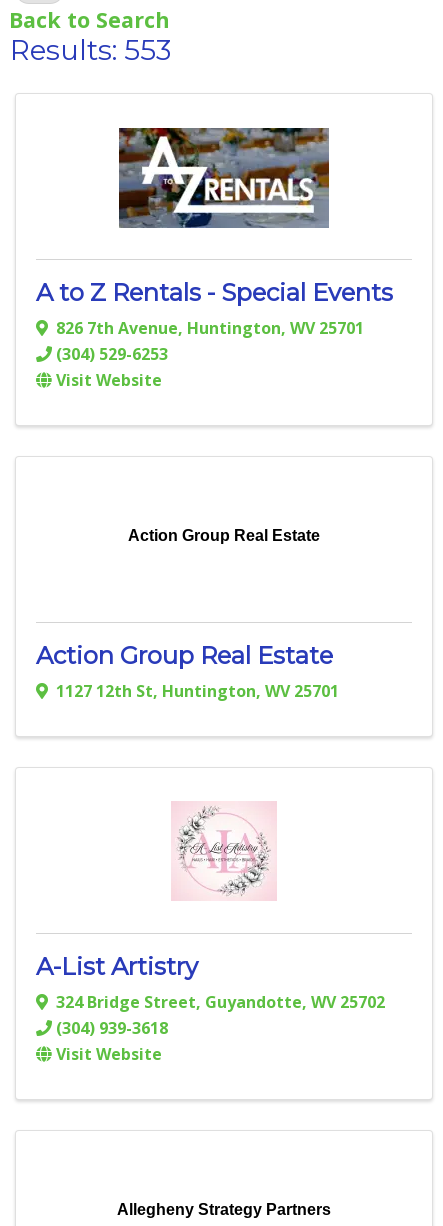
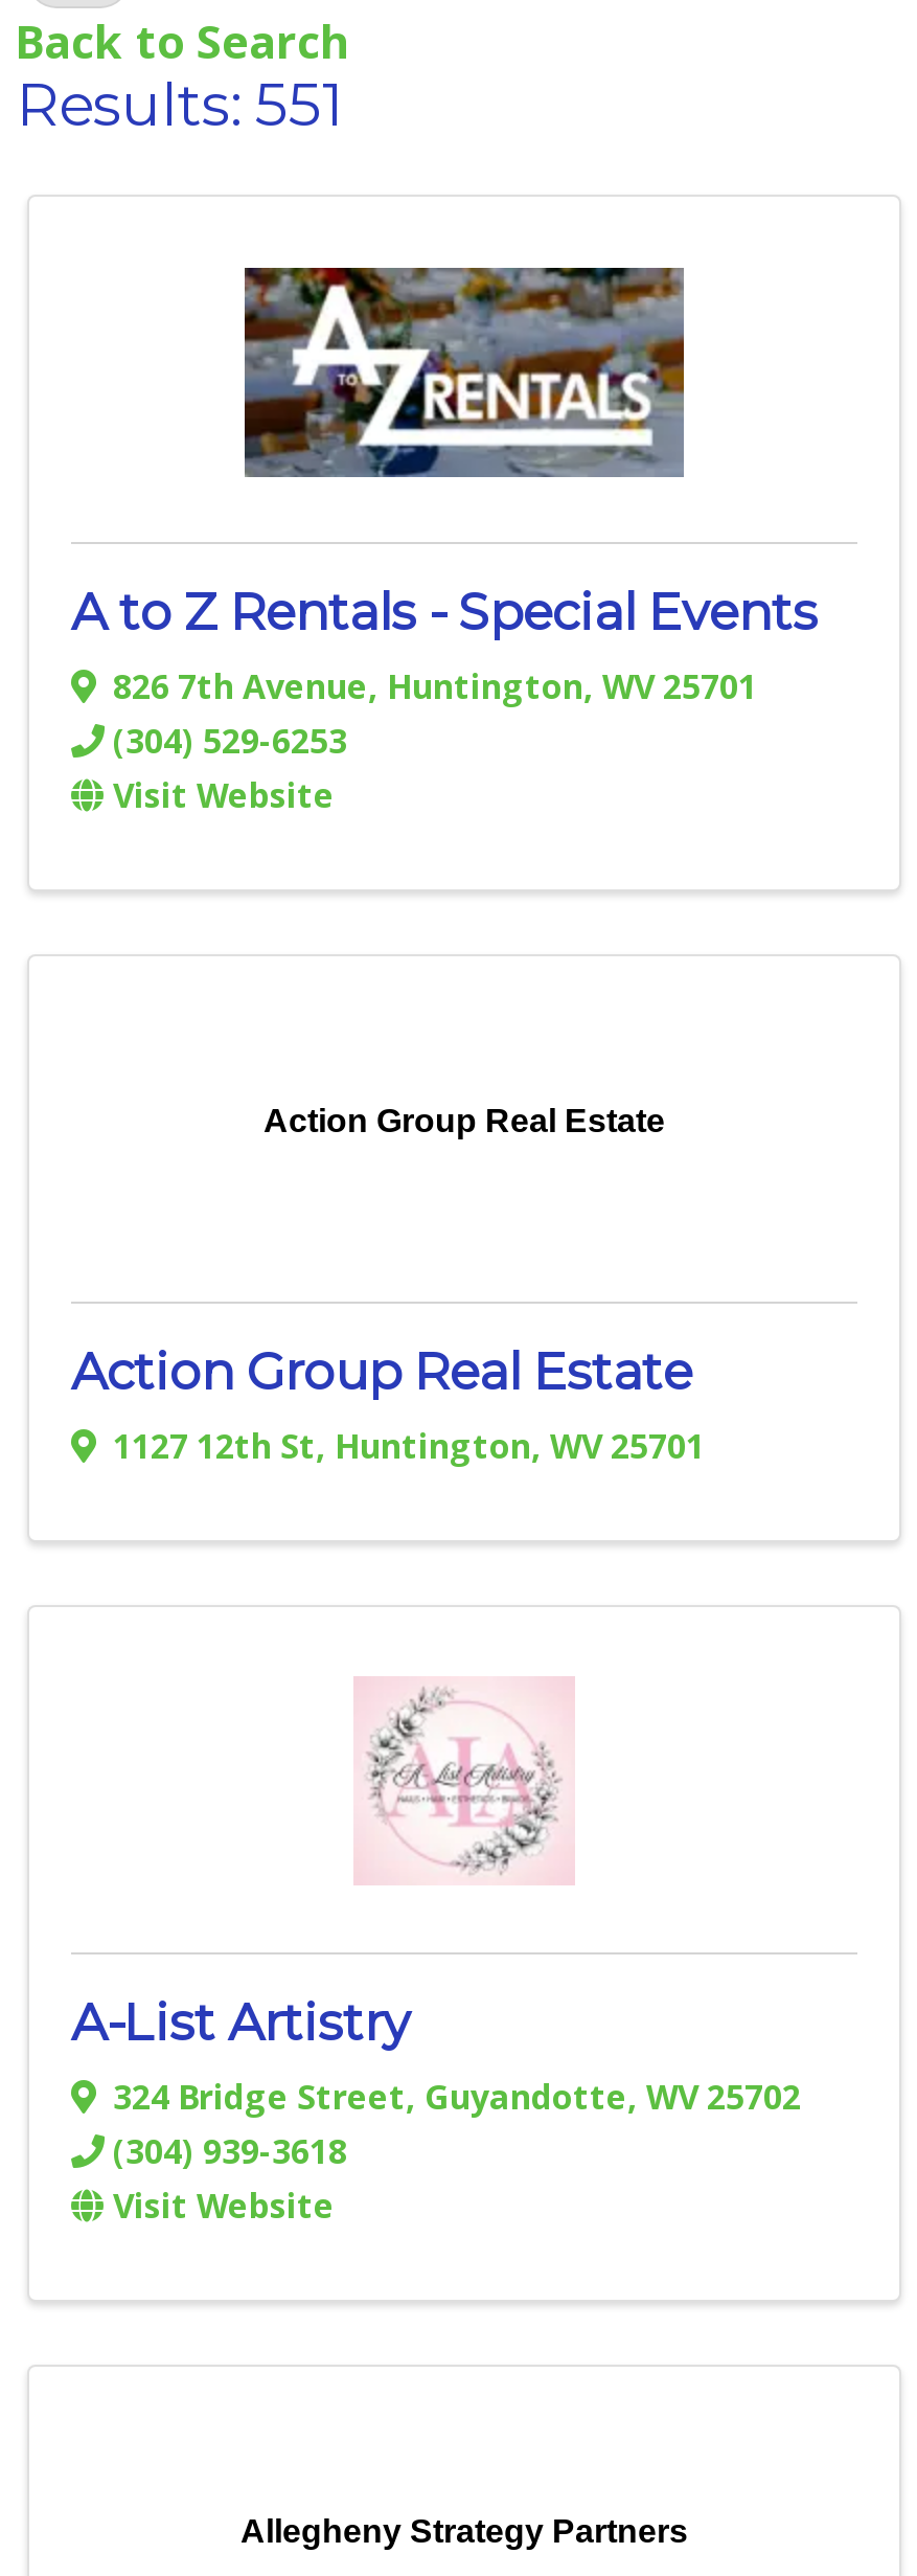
[10,33,171,67] Results: 553 -> [17,70,343,141] Results: 551

